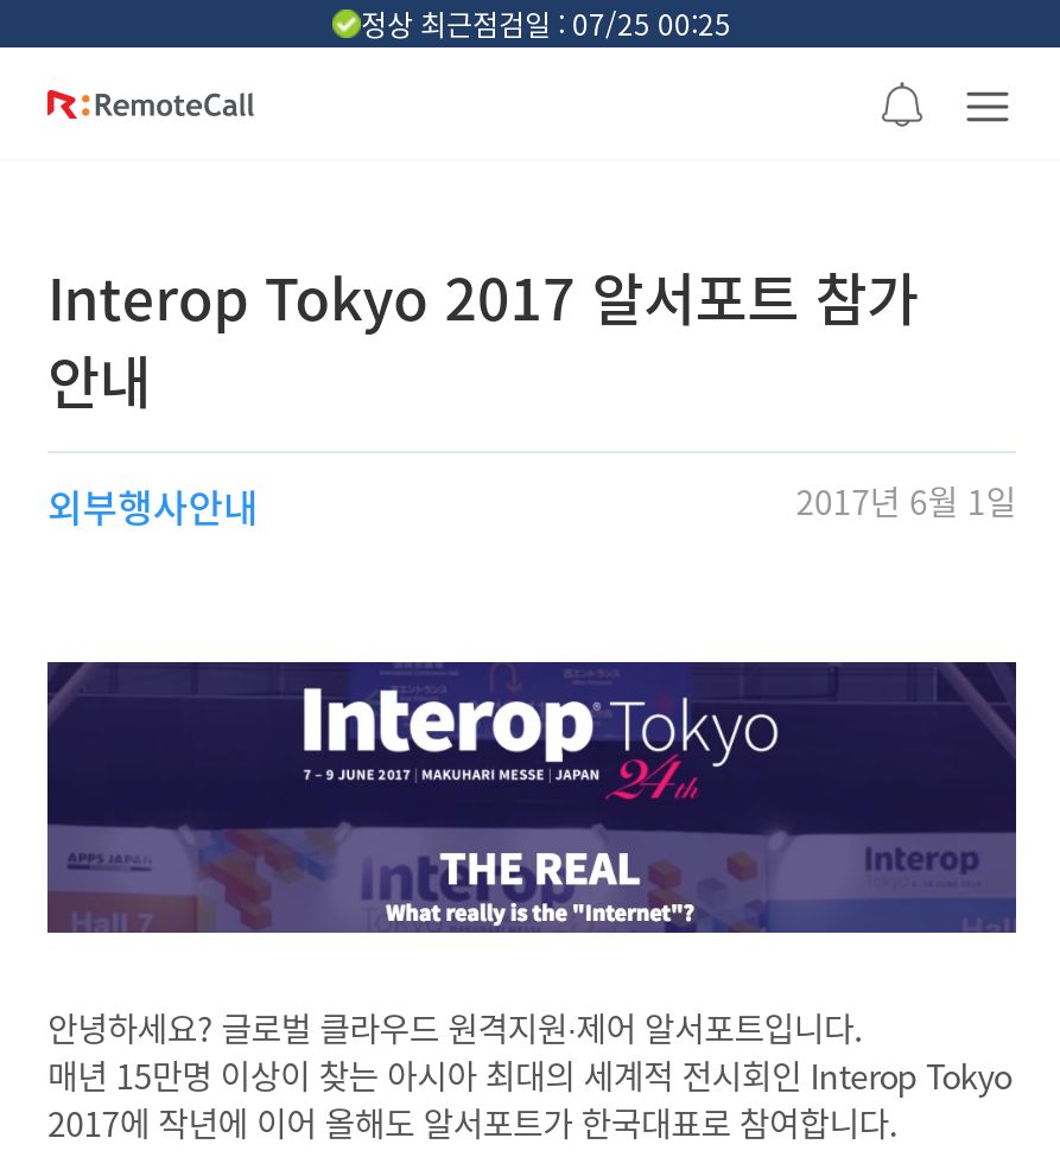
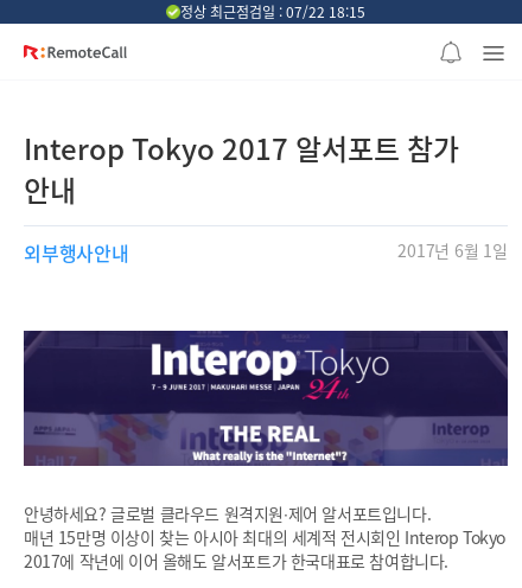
[361,1,731,44] 정상 최근점검일 : 07/25 00:25 -> [180,1,365,22] 정상 최근점검일 : 07/22 18:15

